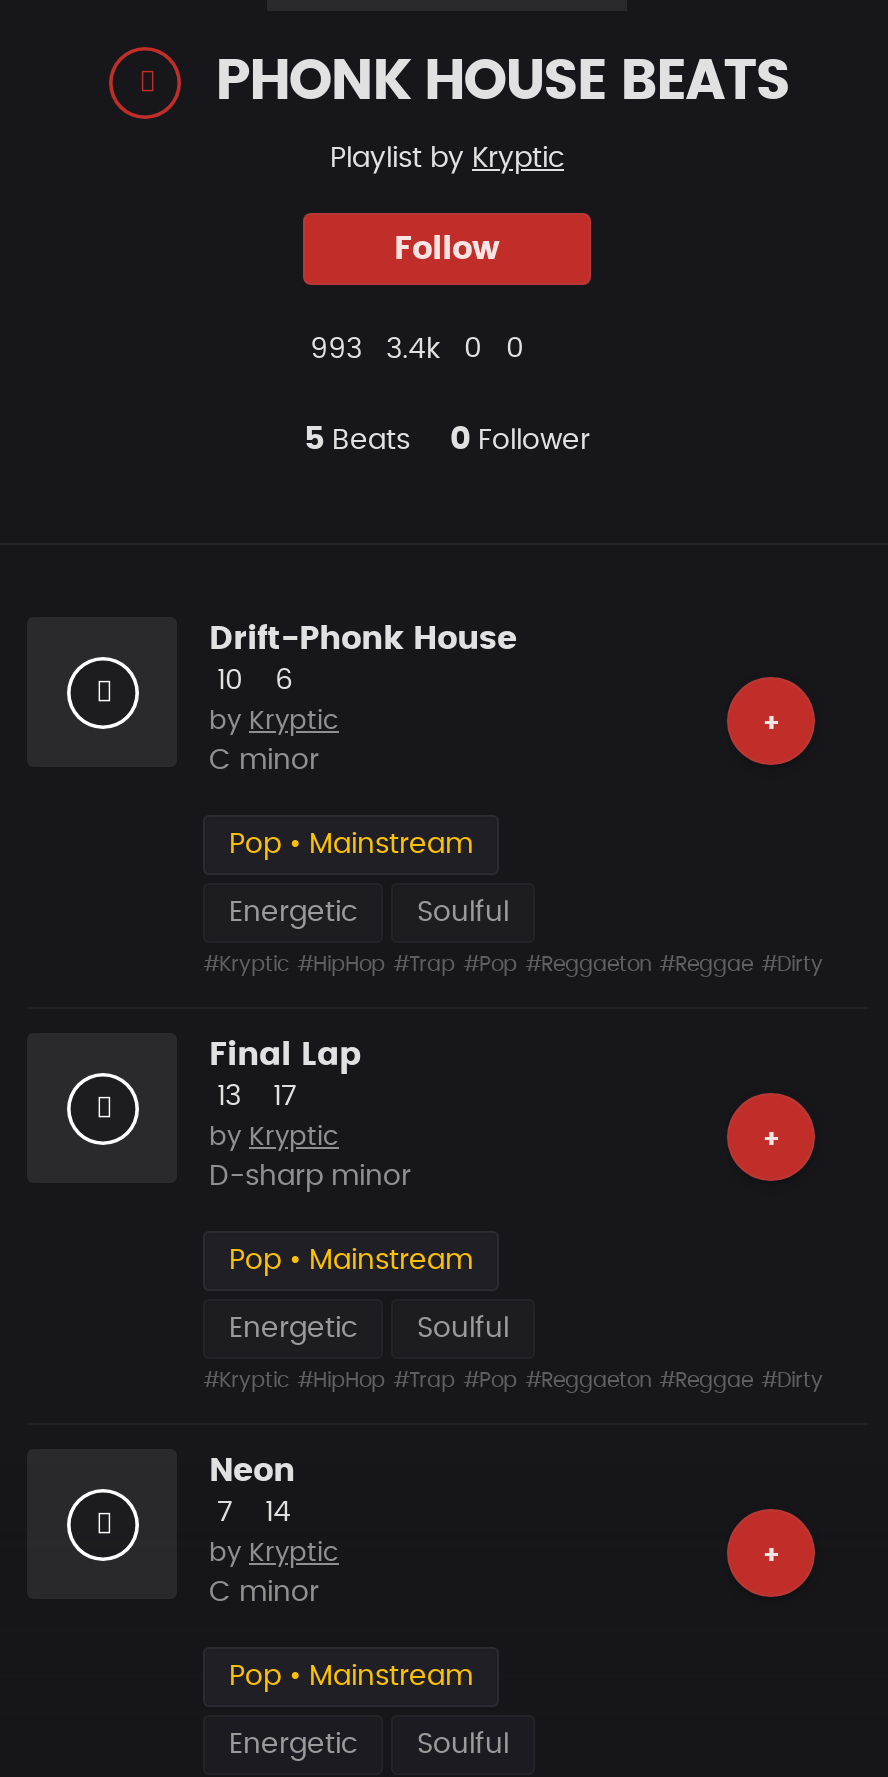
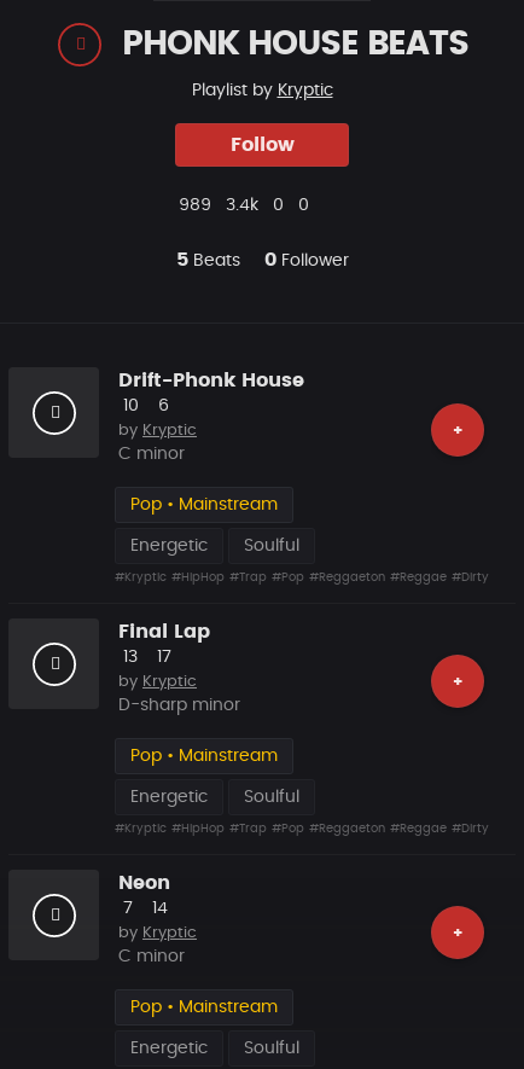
[310,336,524,364] 993 3.4k 0 0 -> [179,197,309,214] 989 3.4k 0 0

